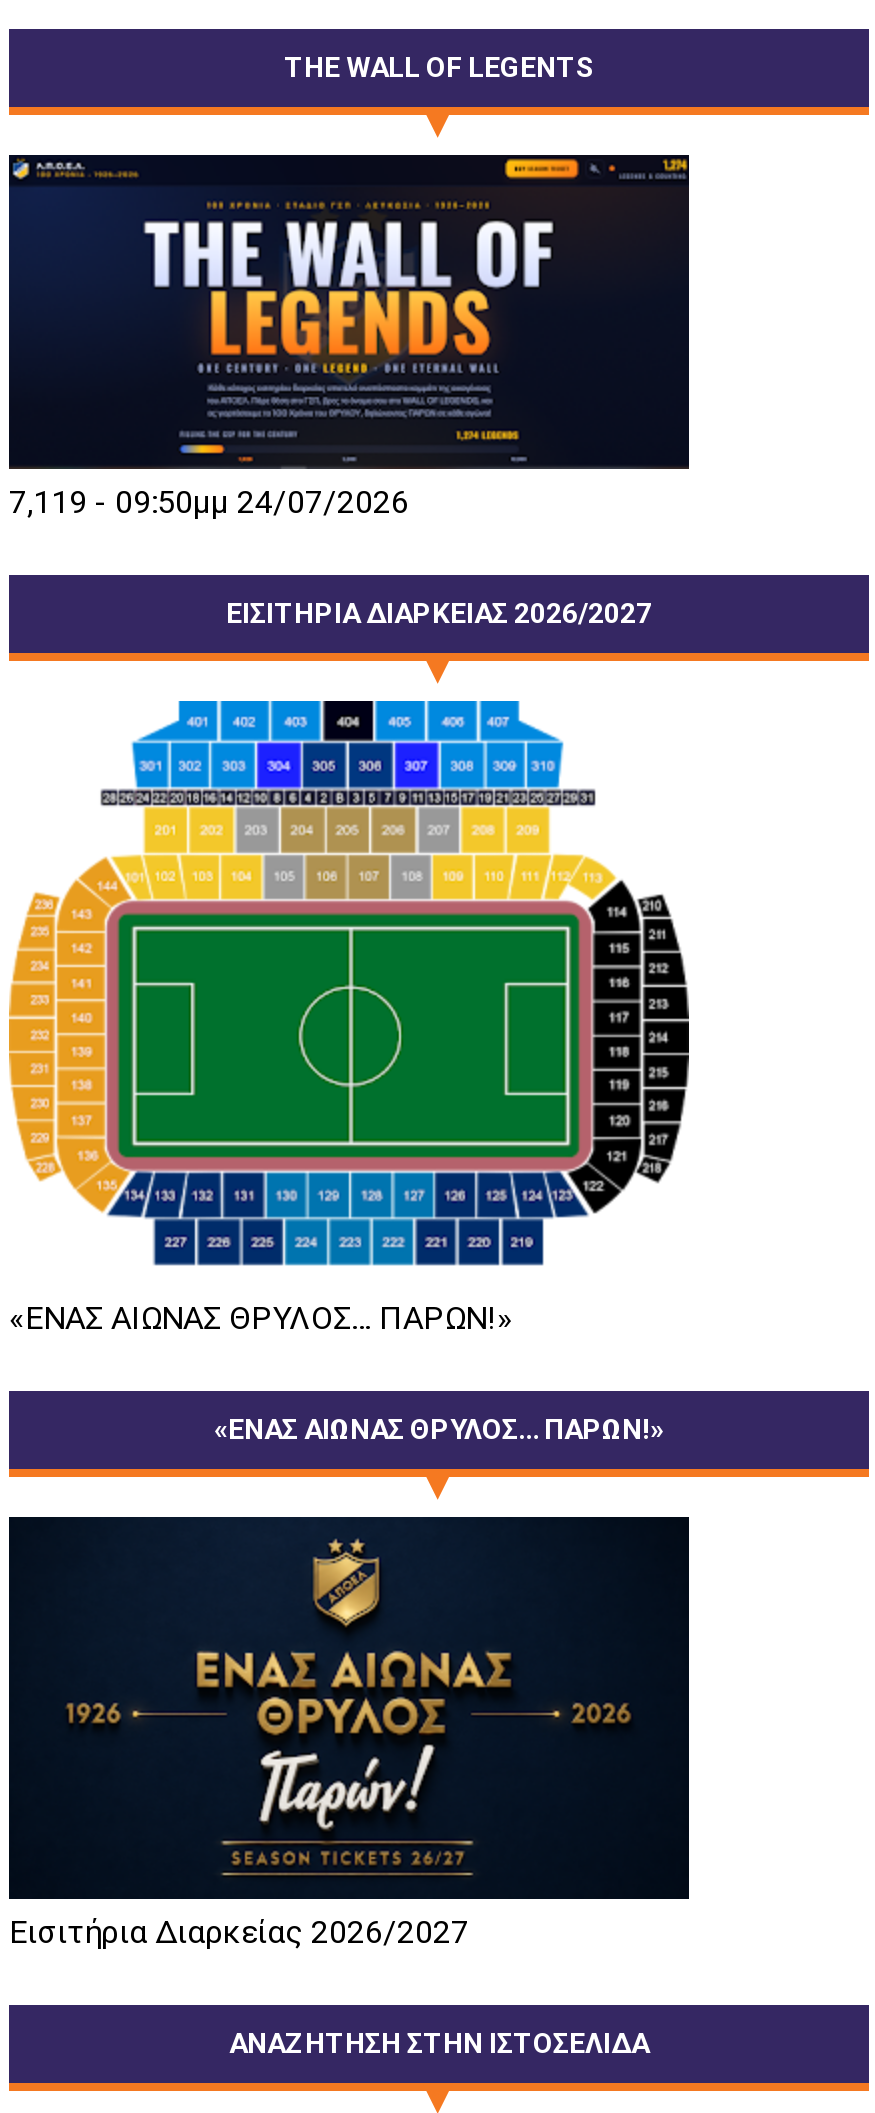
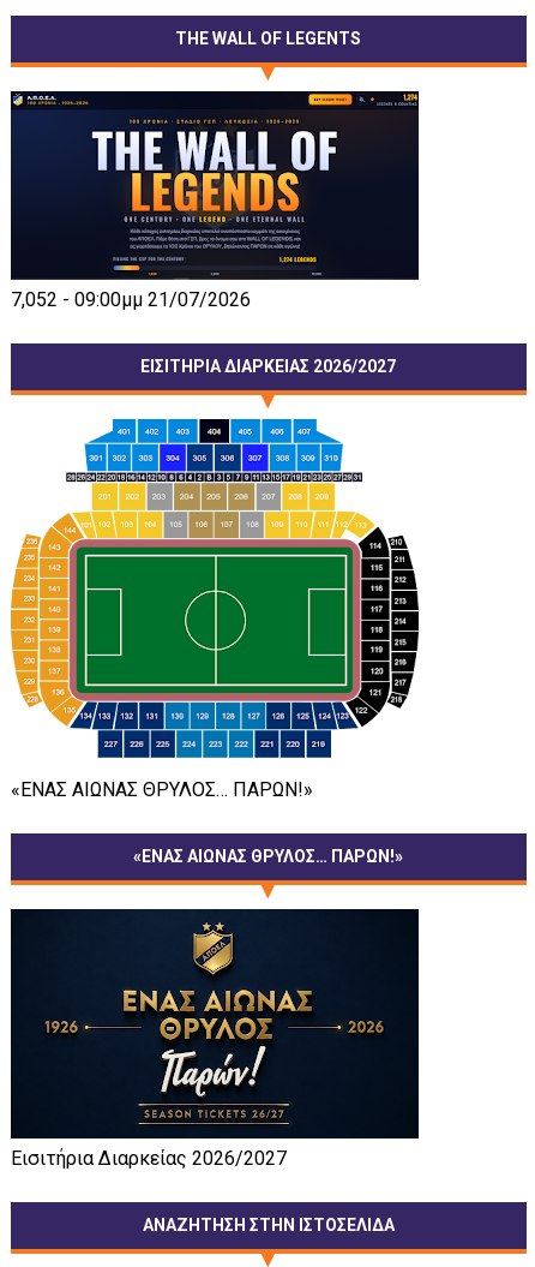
[9,483,409,521] 7,119 - 09:50μμ 24/07/2026 -> [11,288,251,311] 7,052 - 09:00μμ 21/07/2026

